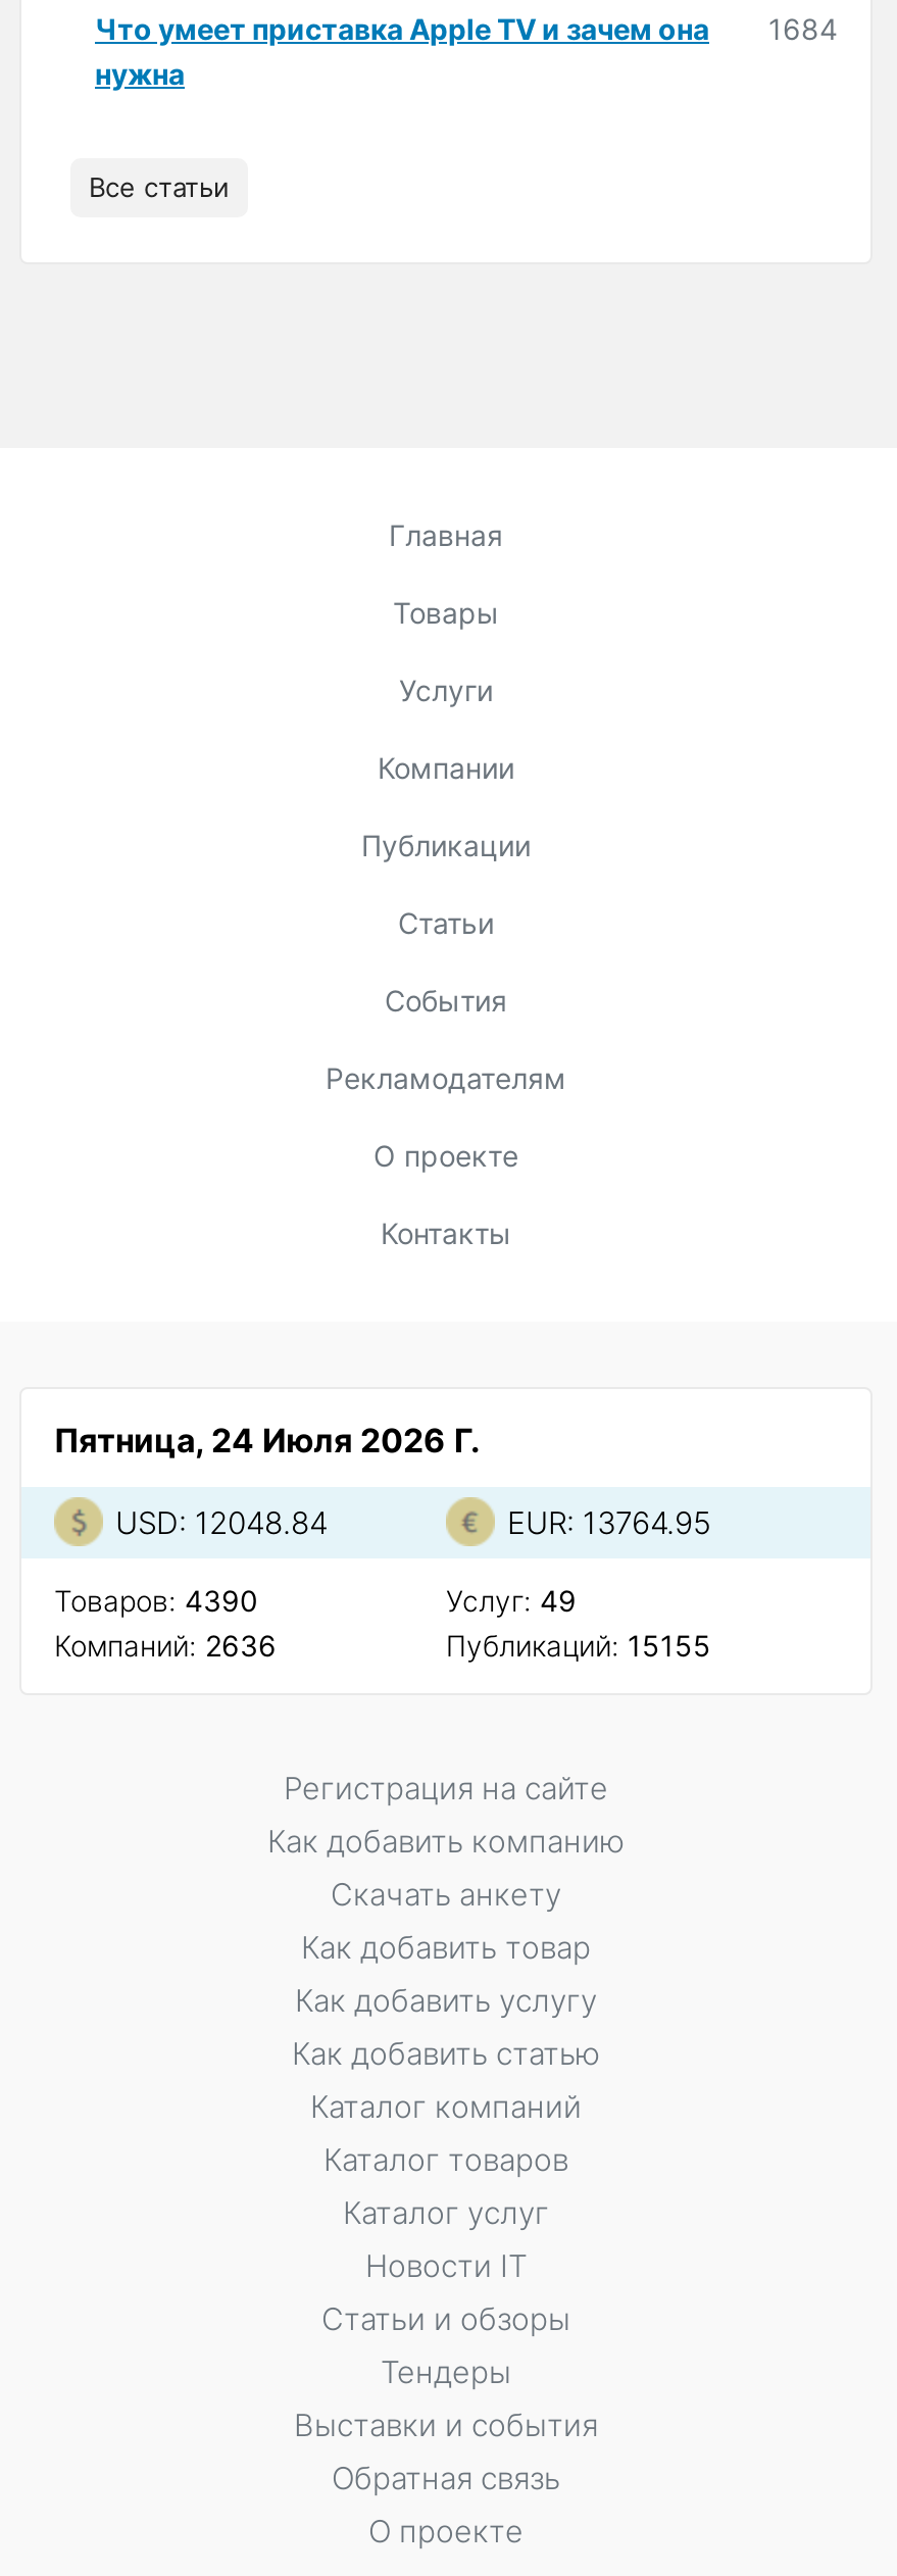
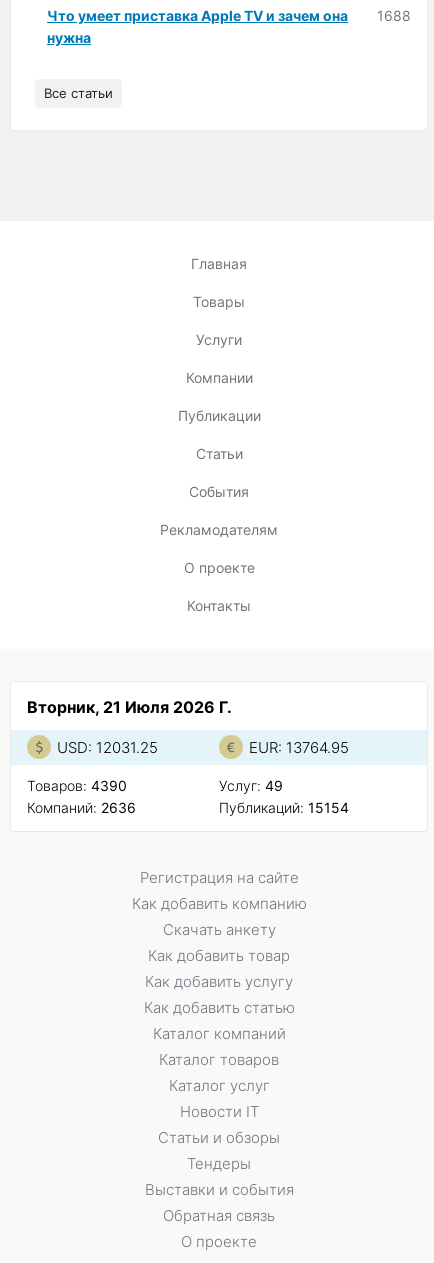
[95,12,838,46] Что умеет приставка Apple TV и зачем она 1684 -> [47,7,411,24] Что умеет приставка Apple TV и зачем она 1688
[54,1420,481,1461] Пятница, 24 Июля 2026 Г. -> [27,697,232,717] Вторник, 21 Июля 2026 Г.
[115,1504,328,1543] USD: 12048.84 -> [57,738,158,757] USD: 12031.25
[446,1628,711,1663] Публикаций: 15155 -> [219,799,349,816] Публикаций: 15154

